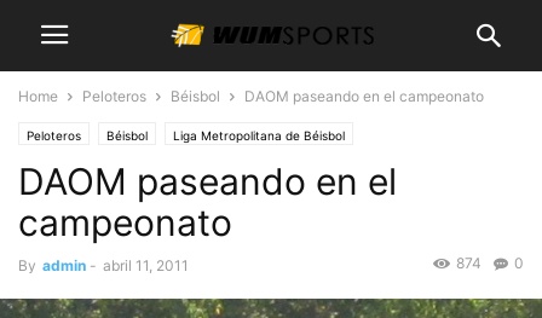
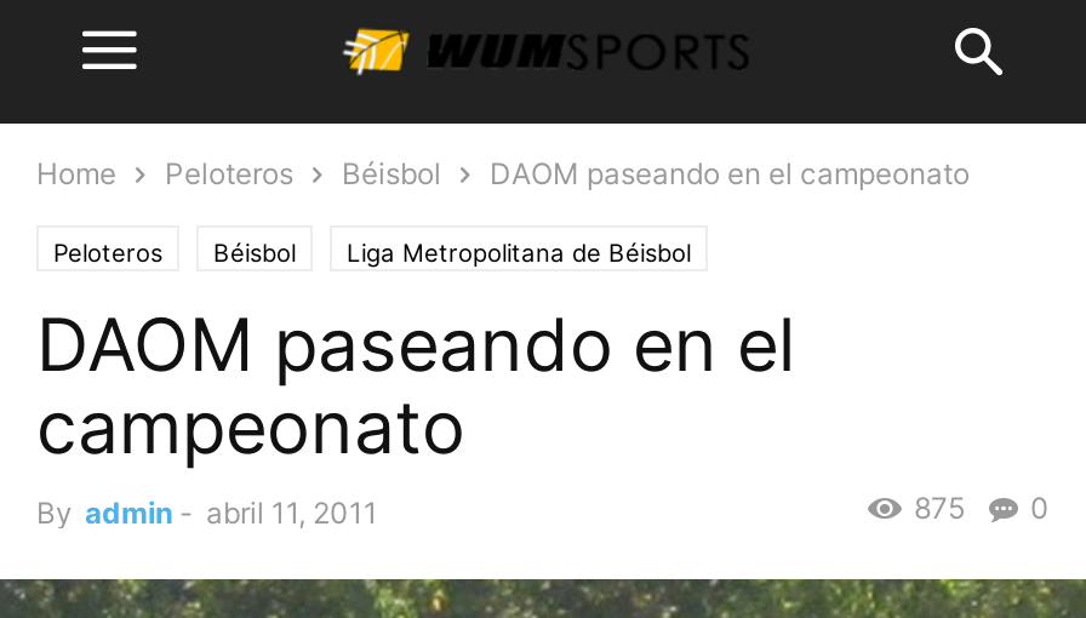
[456,254,524,272] 874 0 -> [914,490,1050,526] 875 0

